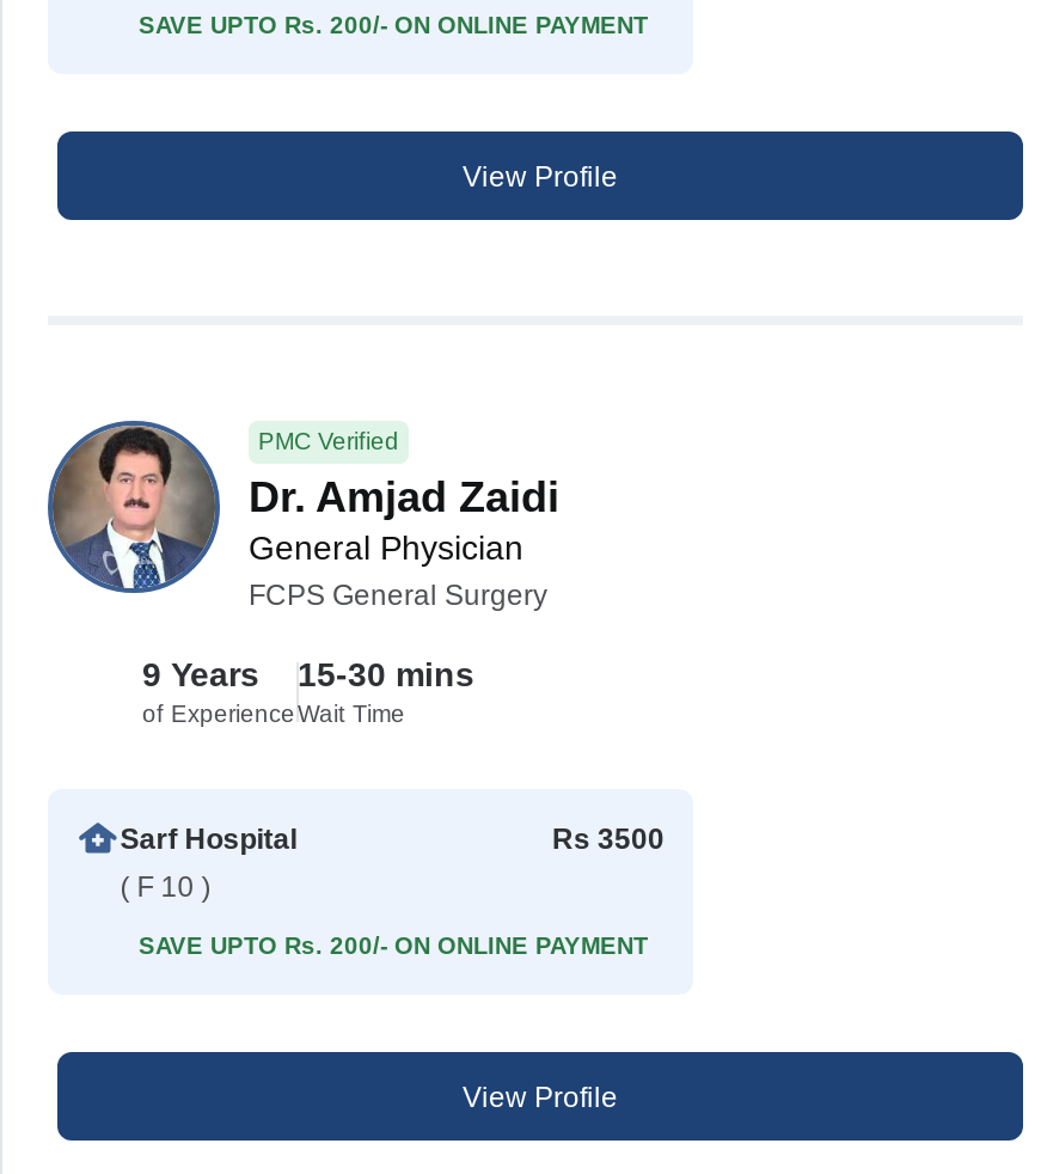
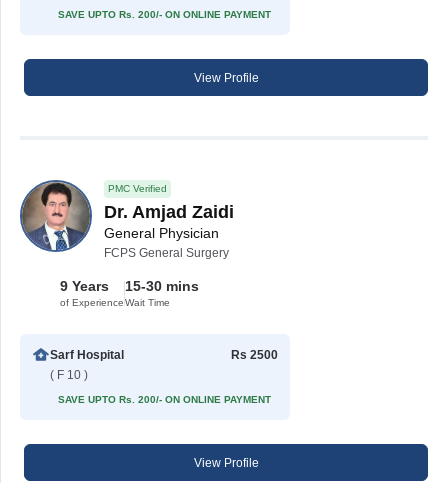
[552,822,665,856] Rs 3500 -> [231,348,278,362] Rs 2500

